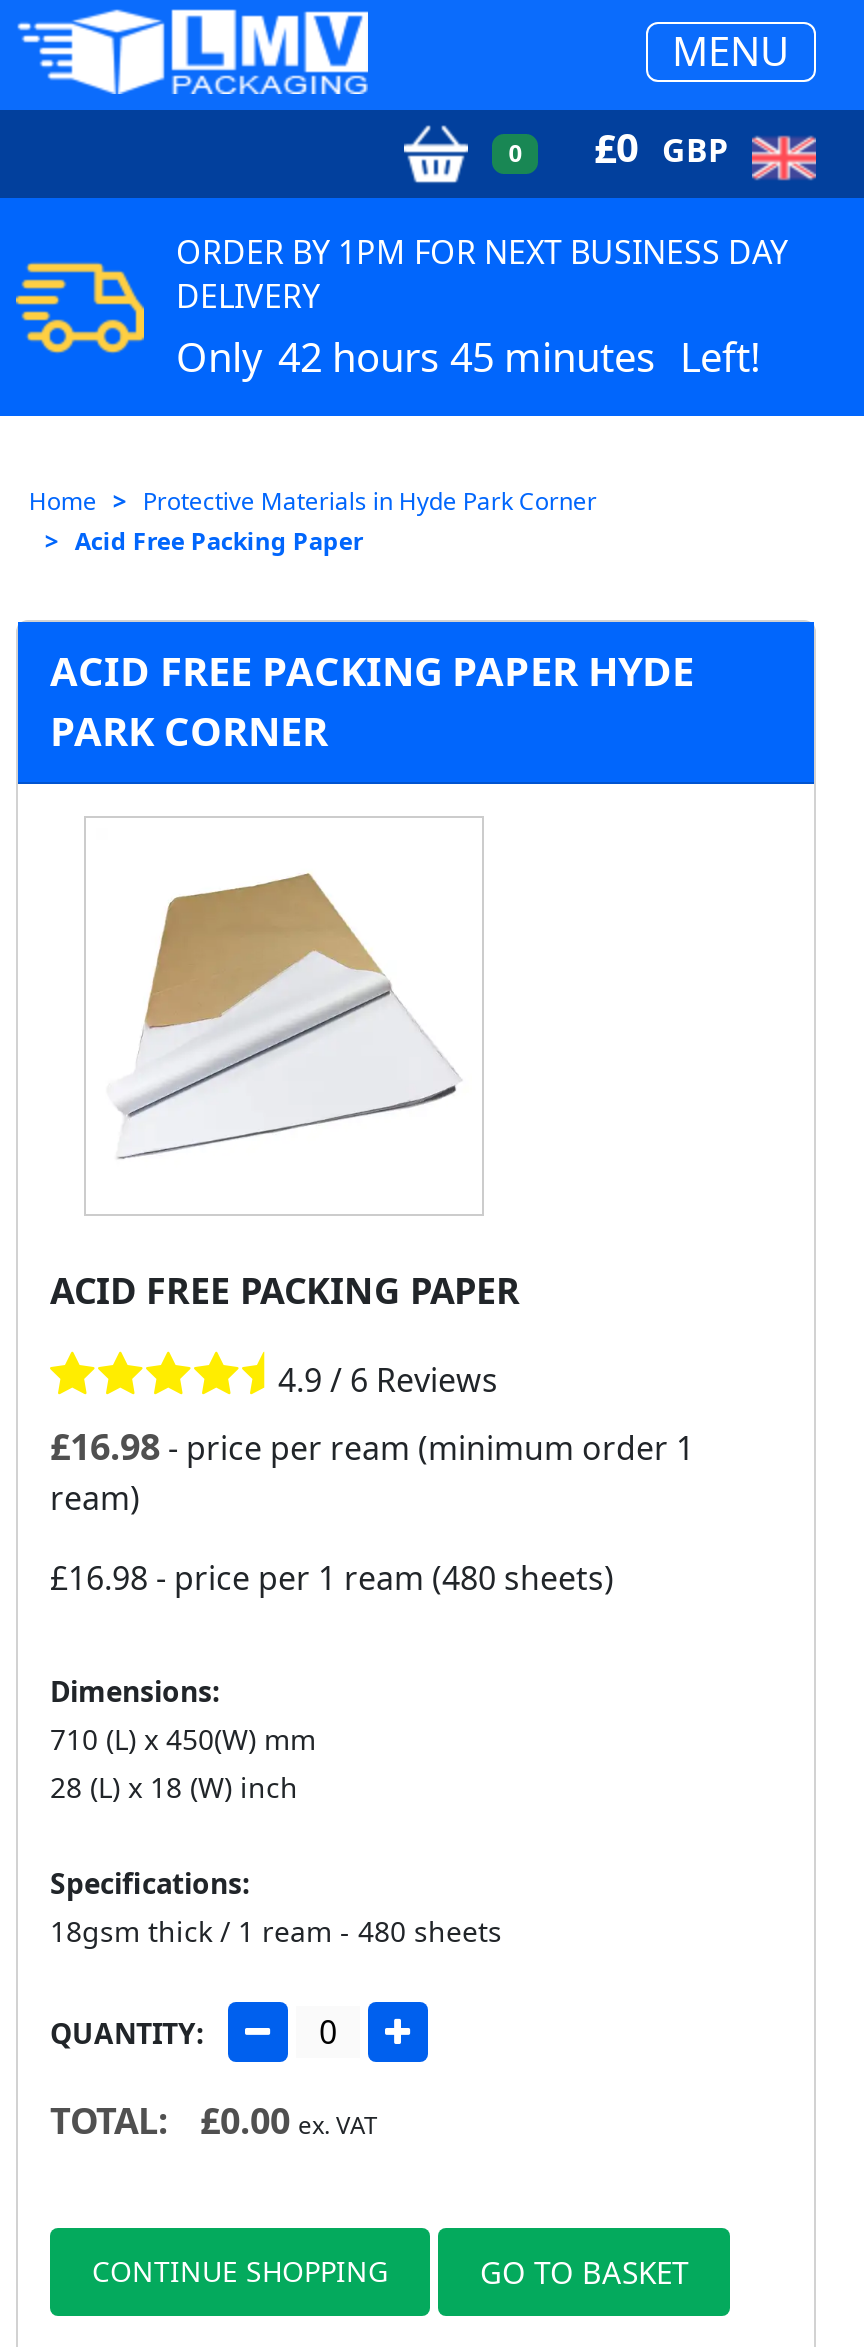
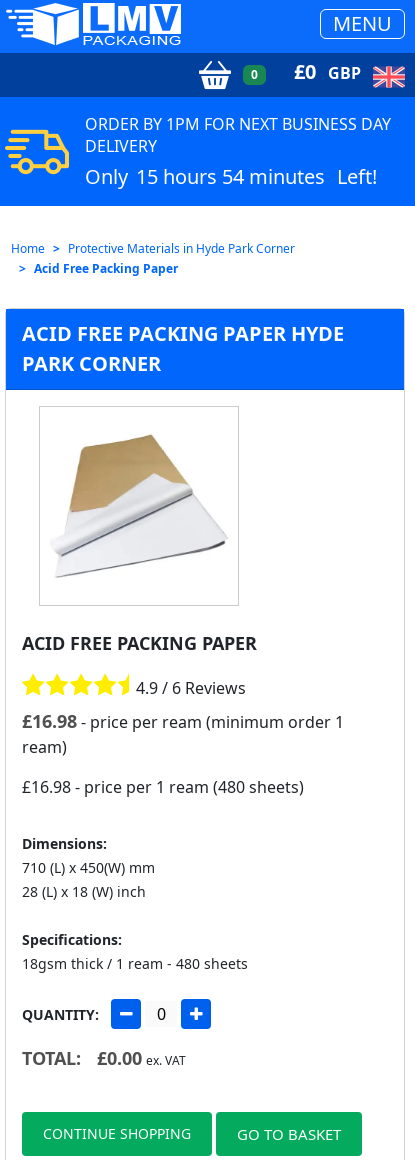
[176,330,760,384] Only 42 hours 45 minutes Left! -> [85,163,377,190] Only 15 hours 54 minutes Left!

